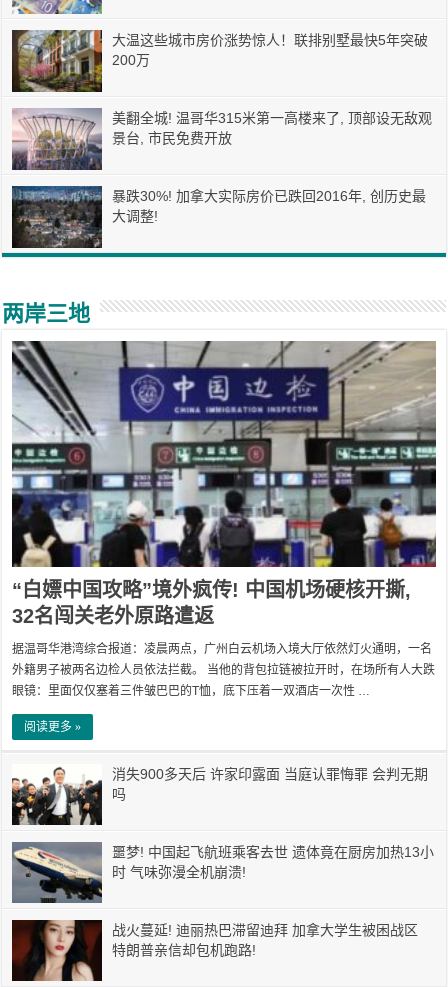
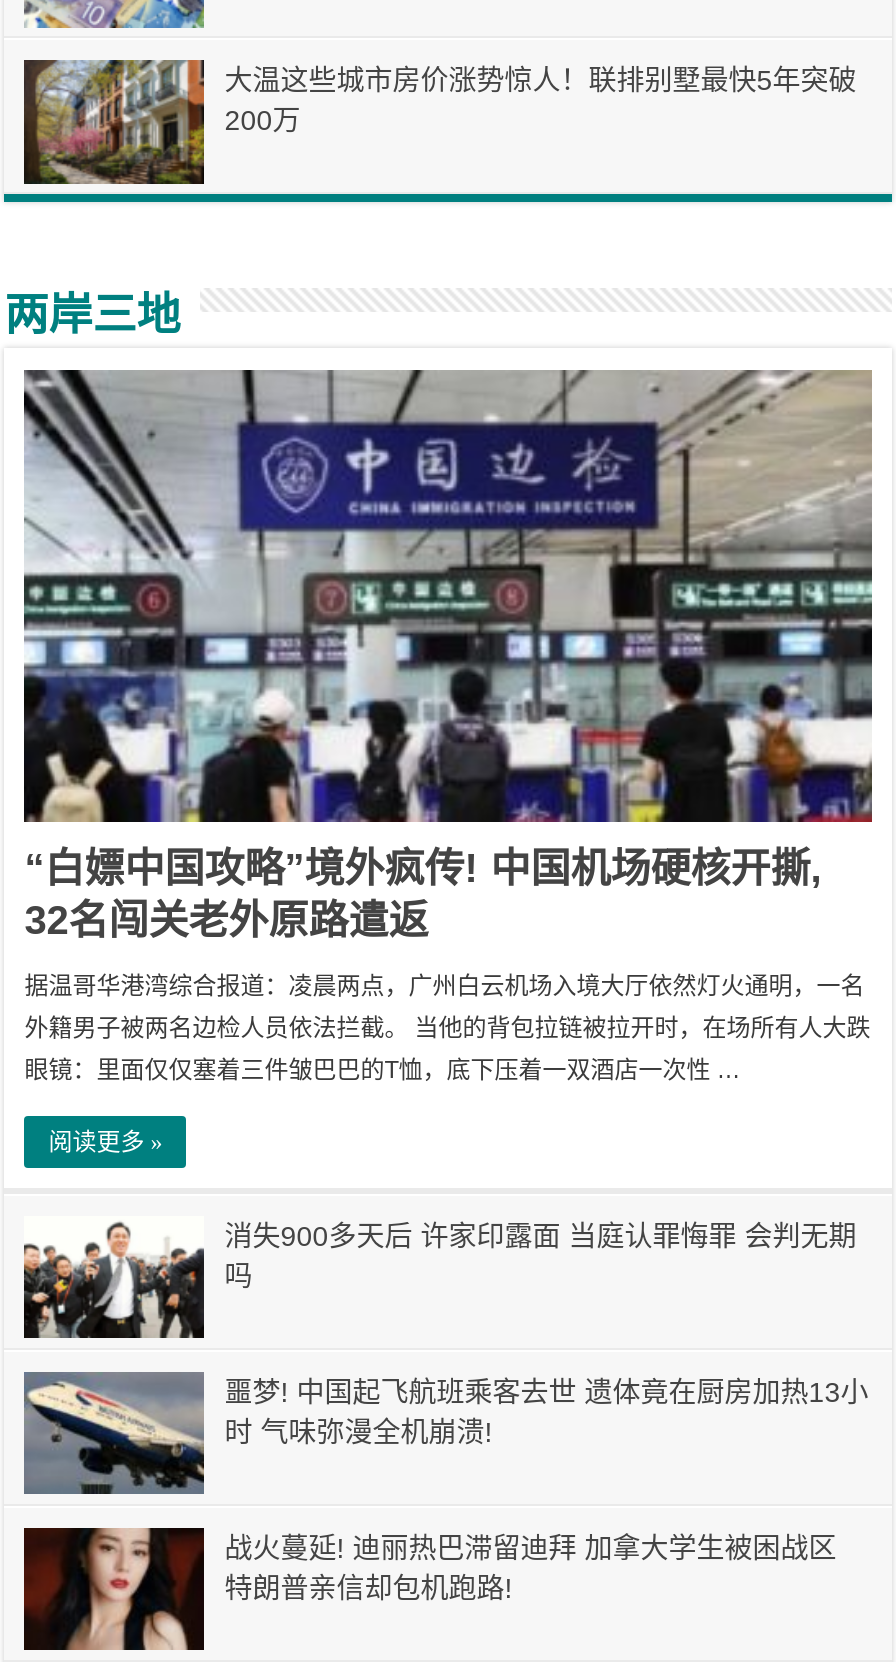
[11,97,432,171] [image] | 美翻全城! 温哥华315米第一高楼来了, 顶部设无敌观 | 景台, 市民免费开放 -> none
[12,186,426,248] [image] | 暴跌30%! 加拿大实际房价已跌回2016年, 创历史最 | 大调整! -> none

